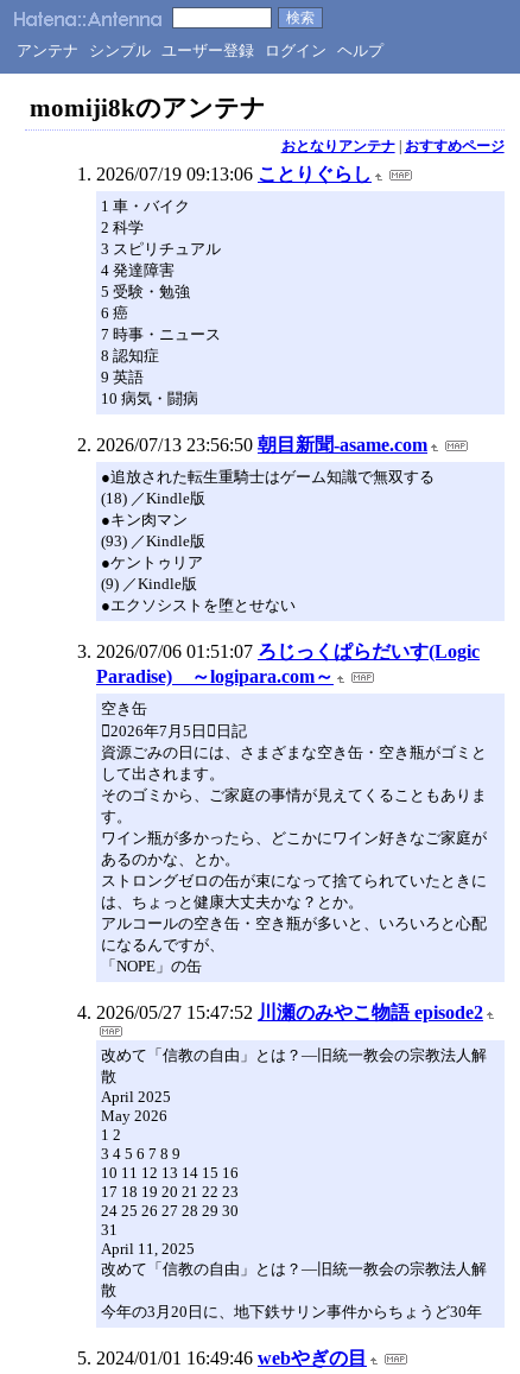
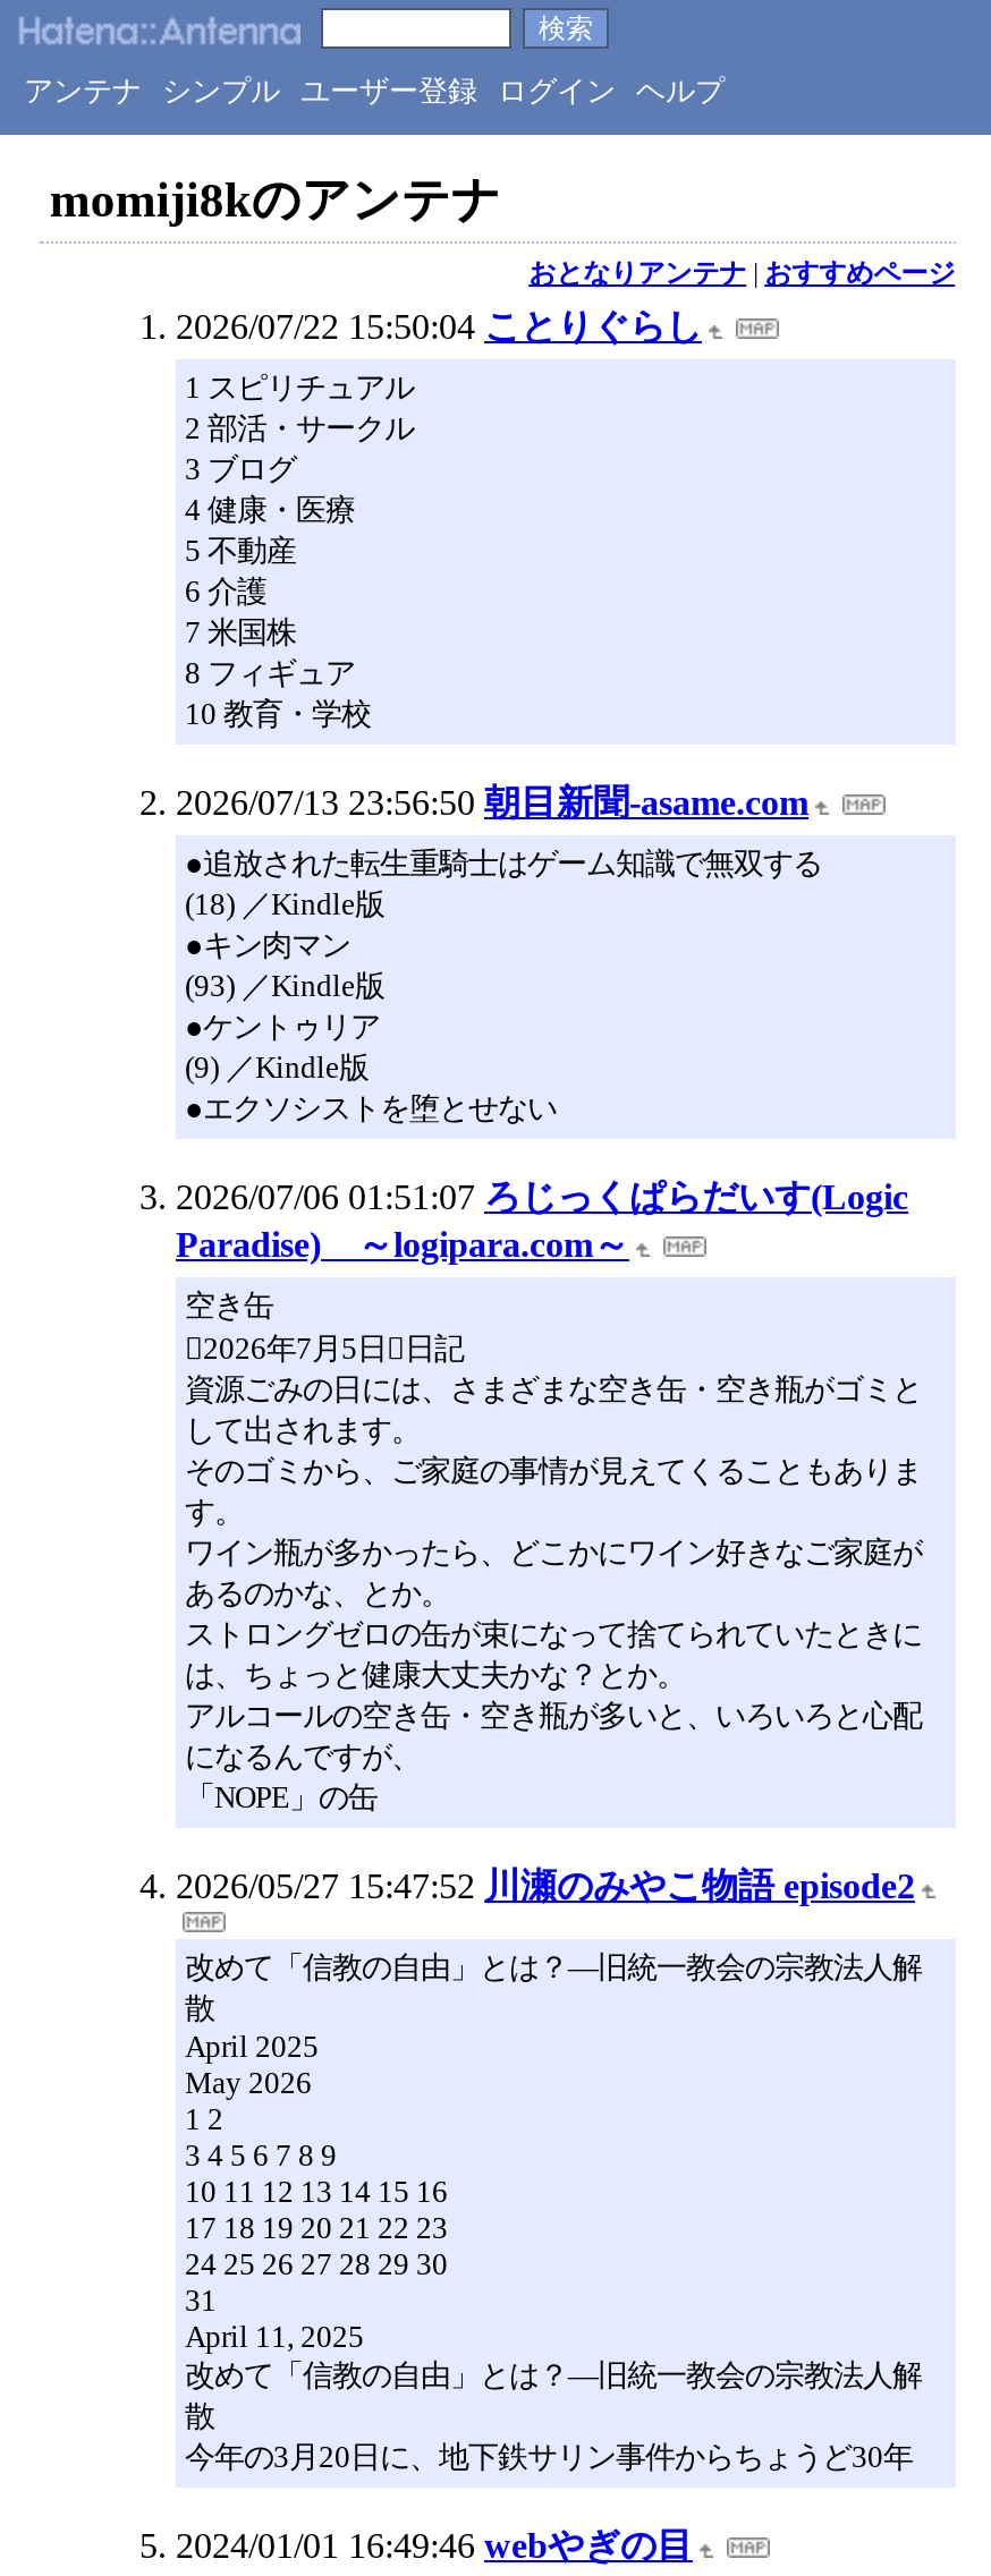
[96,164,372,184] 2026/07/19 09:13:06 ことりぐらし -> [176,307,702,345] 2026/07/22 15:50:04 ことりぐらし
[101,197,221,407] 1 車・バイク | 2 科学 | 3 スピリチュアル | 4 発達障害 | 5 受験・勉強 | 6 癌 | 7 時事・ニュース | 8 認知症 | 9 英語 | 10 病気・闘病 -> [185,370,414,731] 1 スピリチュアル | 2 部活・サークル | 3 ブログ | 4 健康・医療 | 5 不動産 | 6 介護 | 7 米国株 | 8 フィギュア | 10 教育・学校

